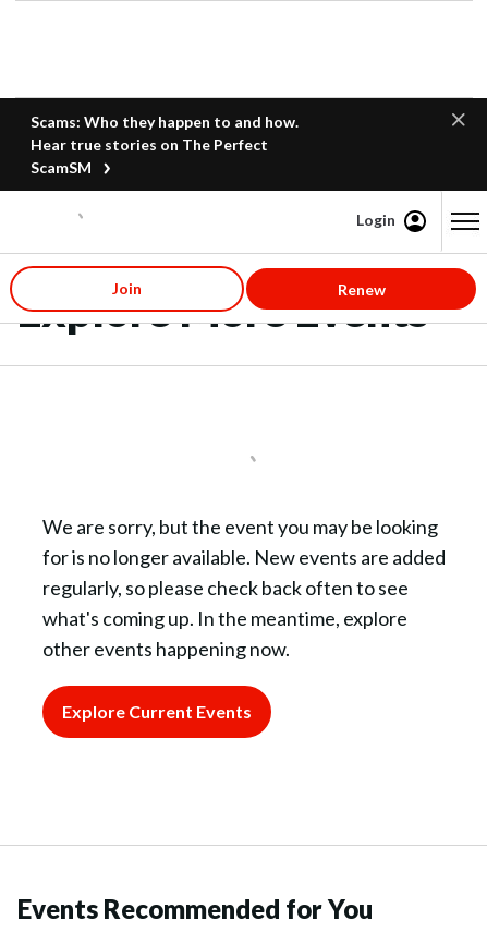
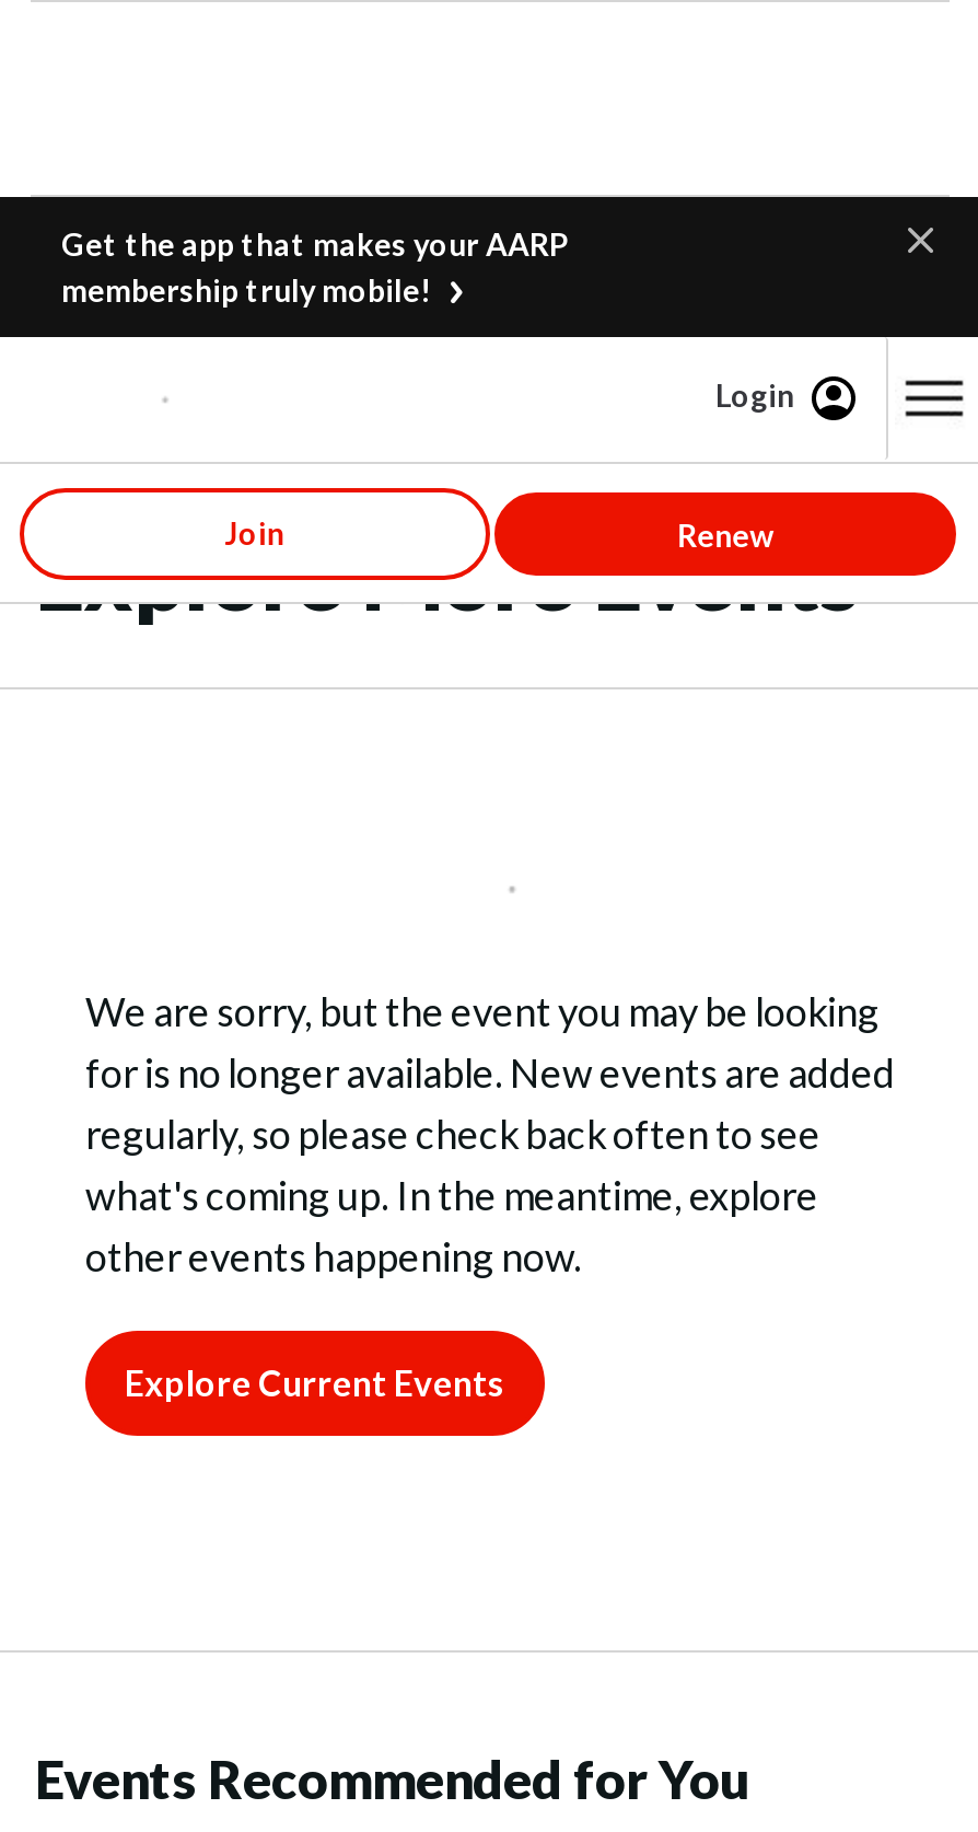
[31,112,299,177] Scams: Who they happen to and how. | Hear true stories on The Perfect | ScamSM -> [61,225,569,309] Get the app that makes your AARP | membership truly mobile!

